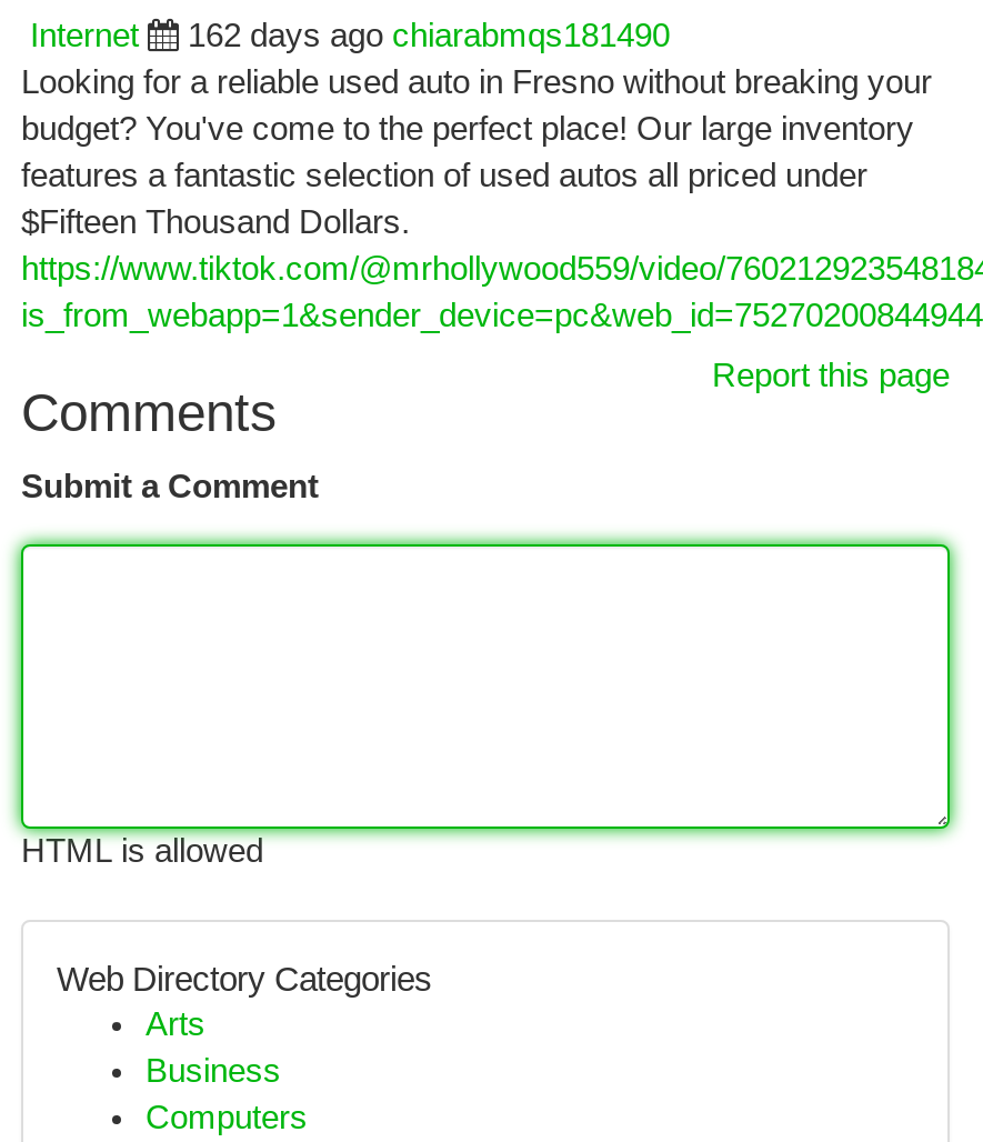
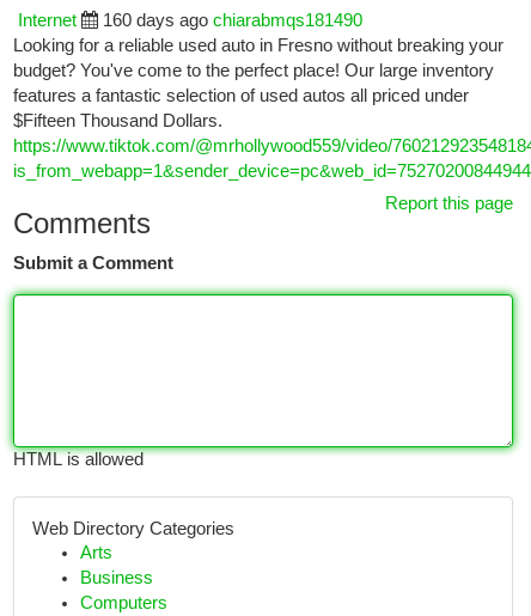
[188,18,670,53] 162 days ago chiarabmqs181490 -> [103,11,362,30] 160 days ago chiarabmqs181490

